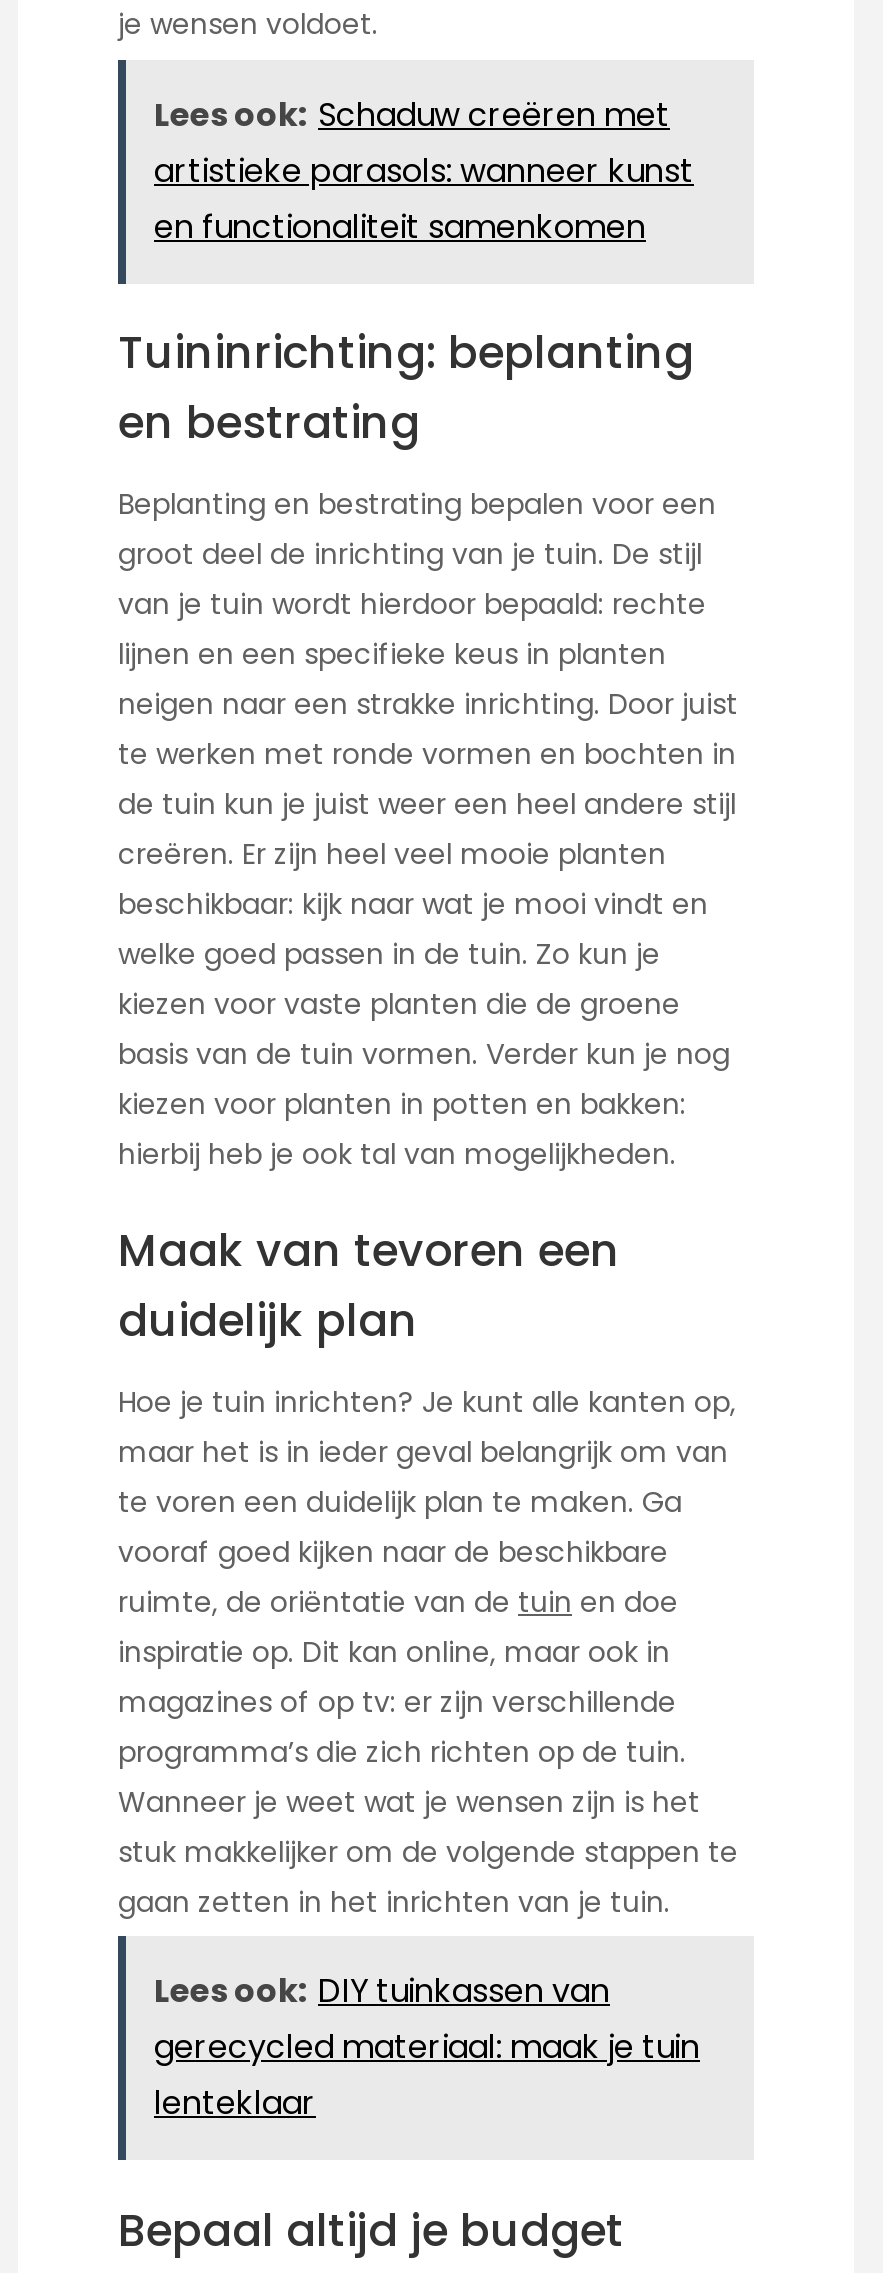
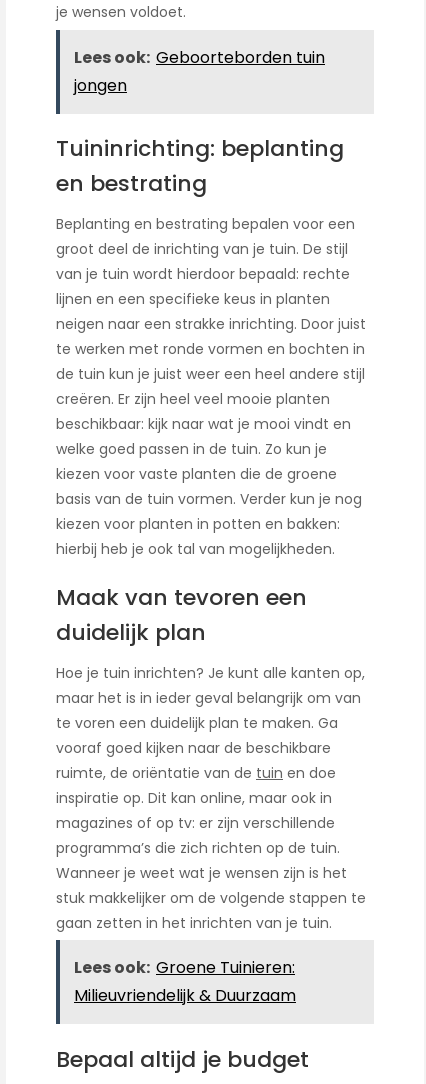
[154,91,694,249] Lees ook: Schaduw creëren met | artistieke parasols: wanneer kunst | en functionaliteit samenkomen -> [74,45,325,96] Lees ook: Geboorteborden tuin | jongen
[154,1968,700,2126] Lees ook: DIY tuinkassen van | gerecycled materiaal: maak je tuin | lenteklaar -> [74,956,296,1007] Lees ook: Groene Tuinieren: | Milieuvriendelijk & Duurzaam

